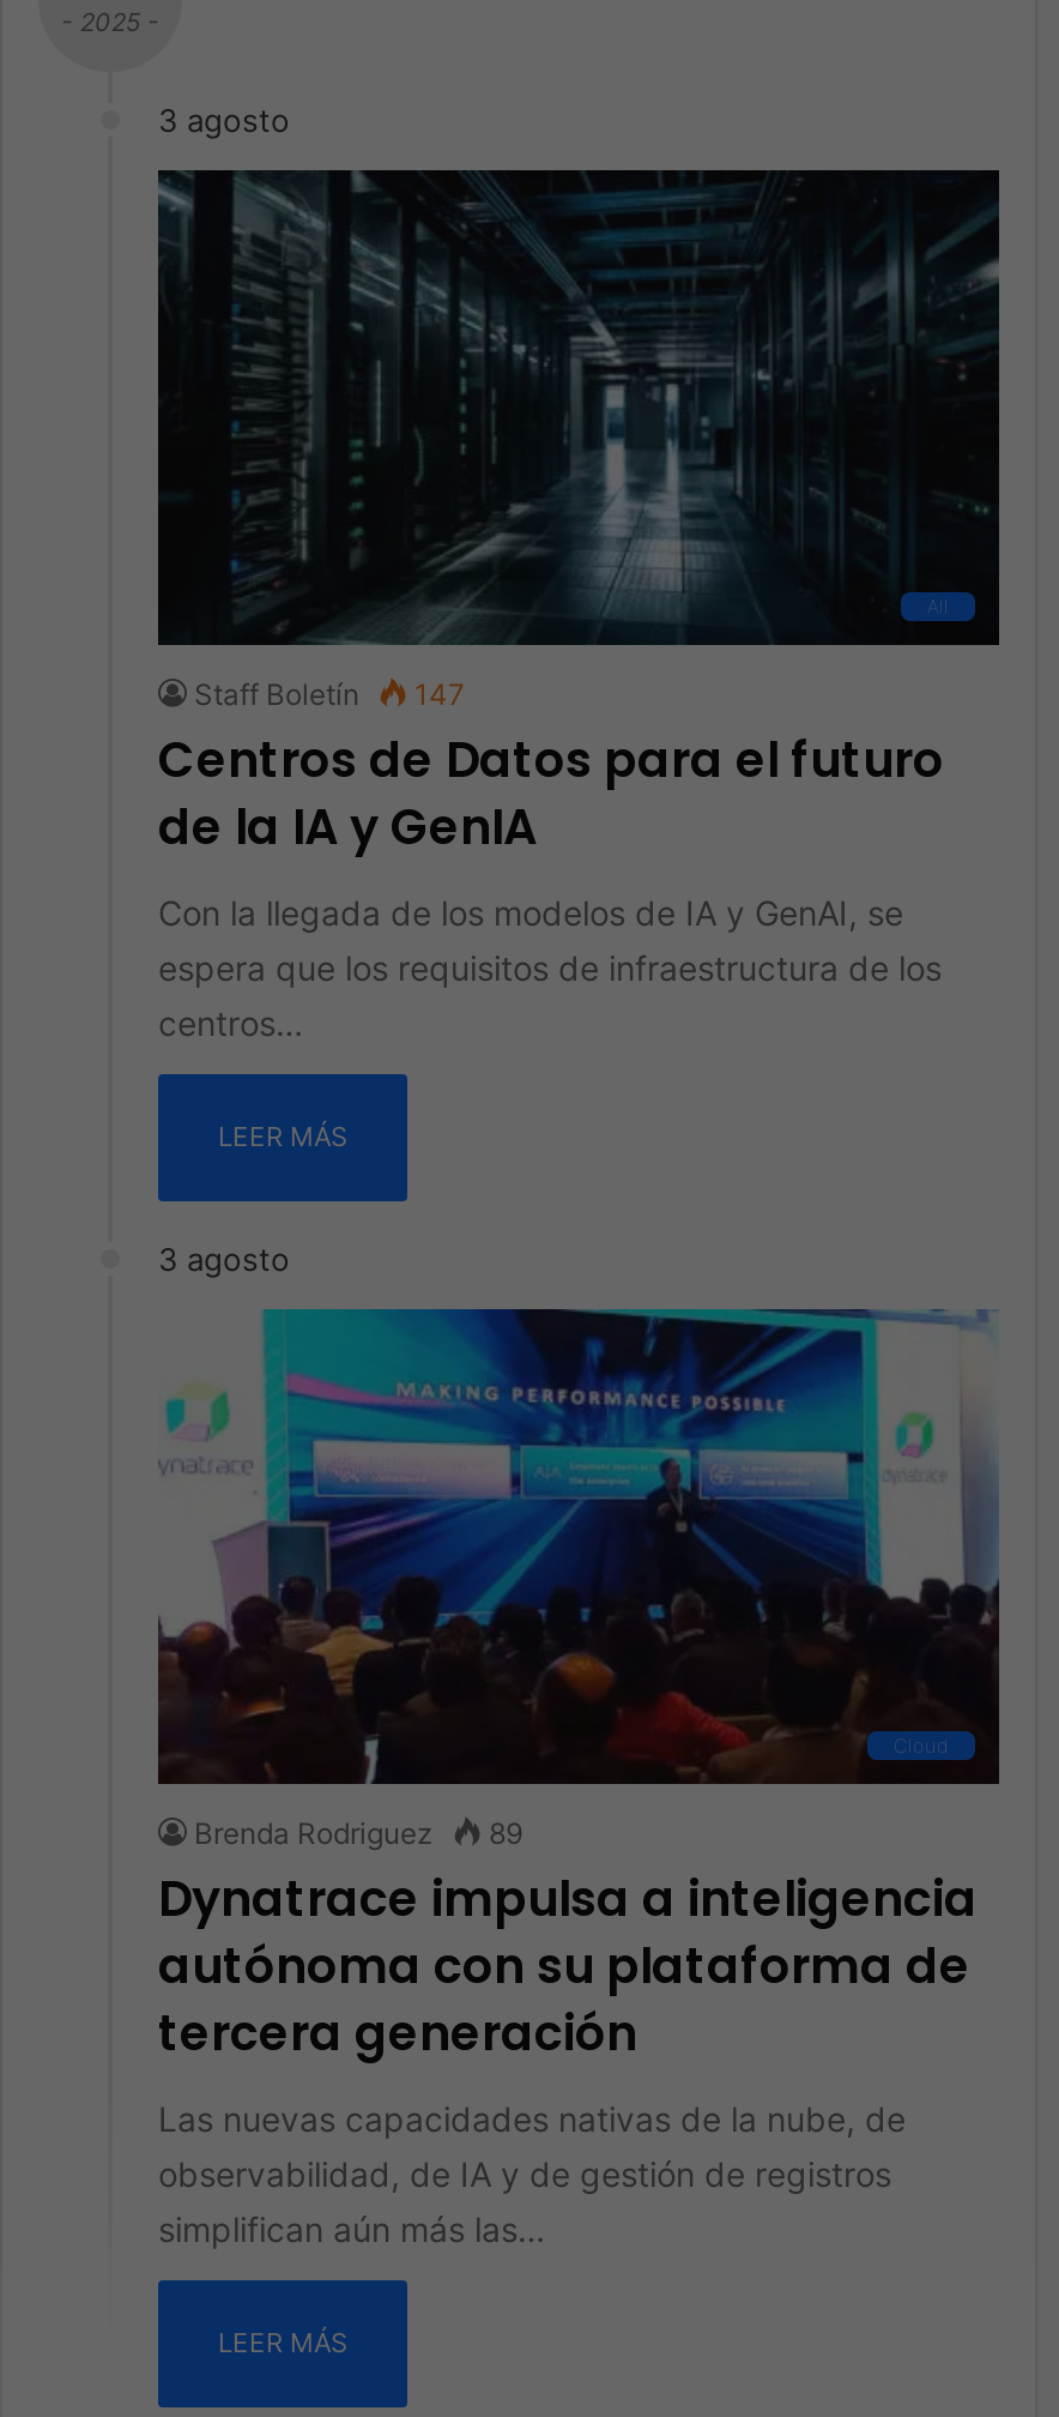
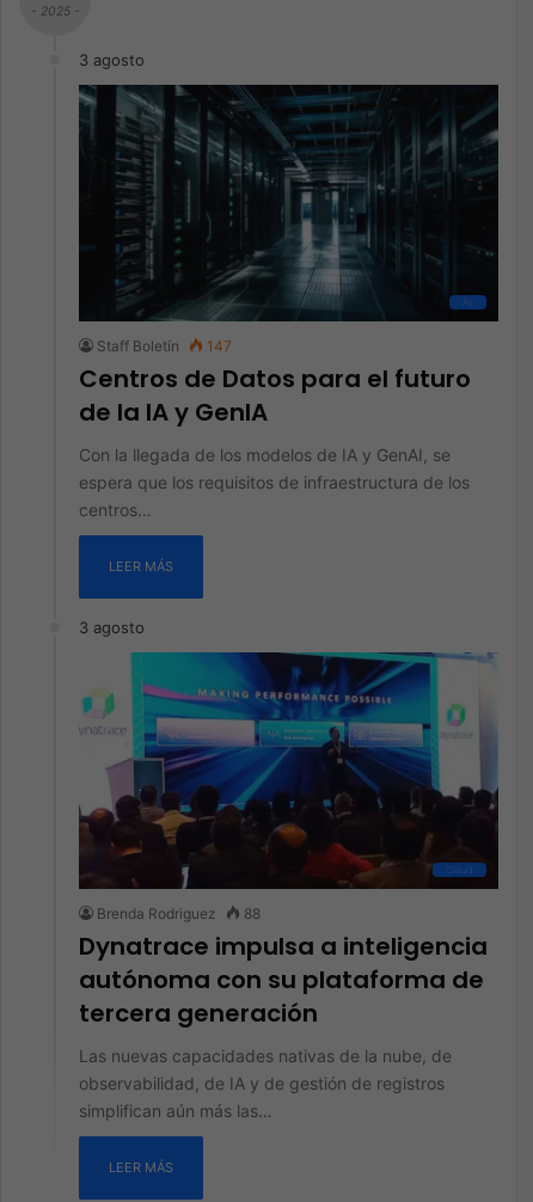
[194,1815,522,1851] Brenda Rodriguez 89 -> [97,904,261,922] Brenda Rodriguez 88

